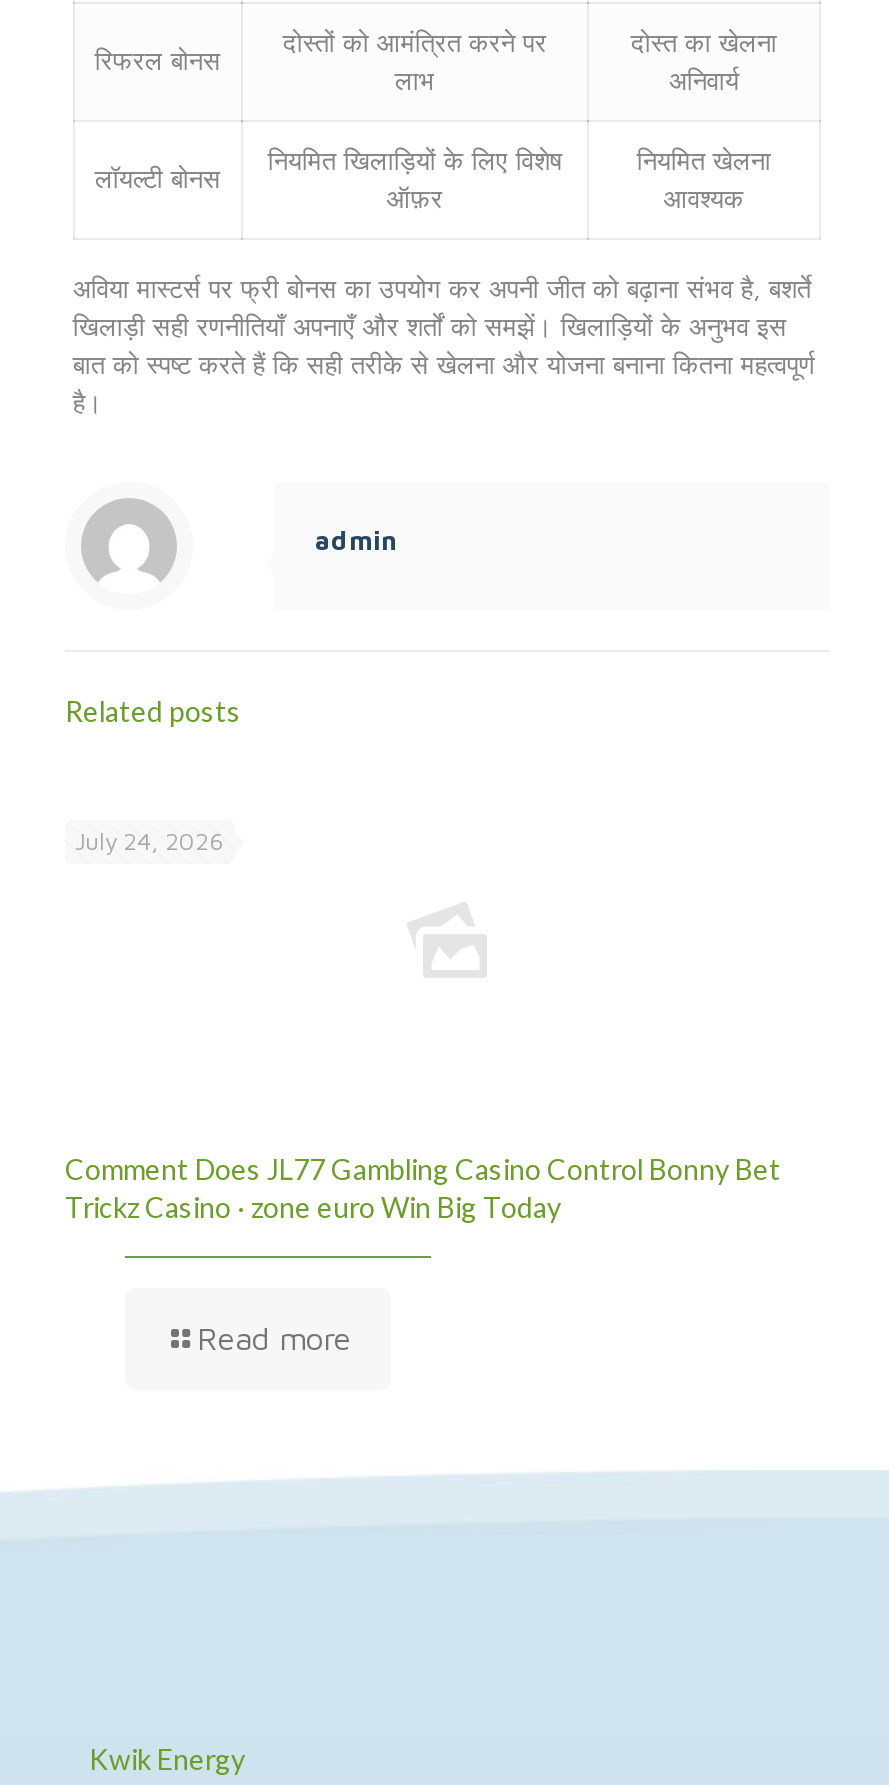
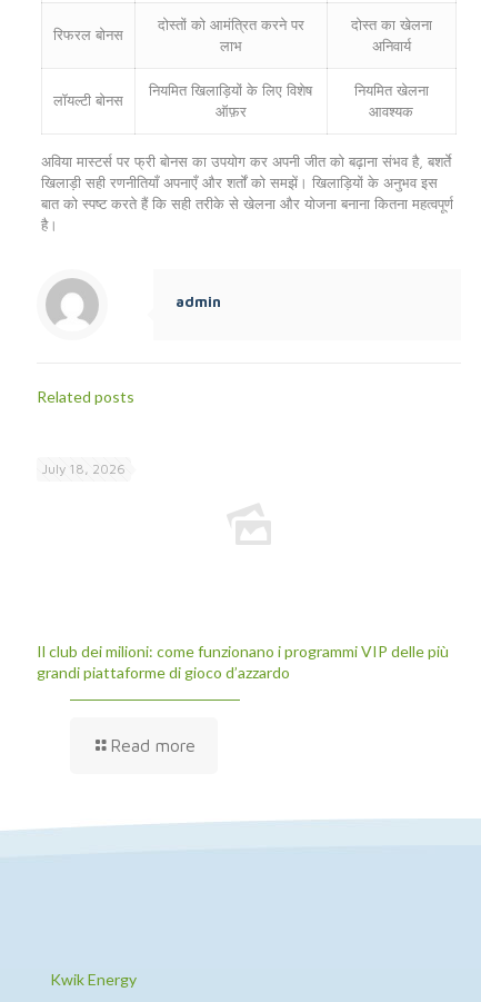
[75,826,225,856] July 24, 2026 -> [42,460,126,477] July 18, 2026
[65,1152,781,1224] Comment Does JL77 Gambling Casino Control Bonny Bet | Trickz Casino · zone euro Win Big Today -> [37,642,449,682] Il club dei milioni: come funzionano i programmi VIP delle più | grandi piattaforme di gioco d’azzardo

